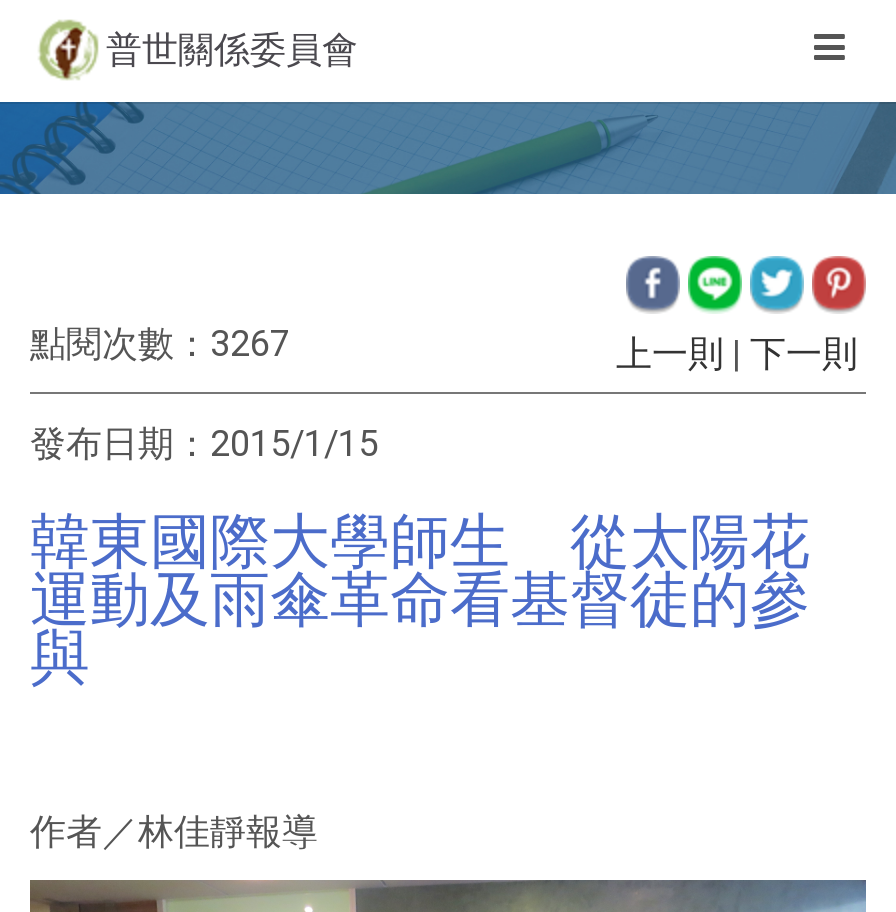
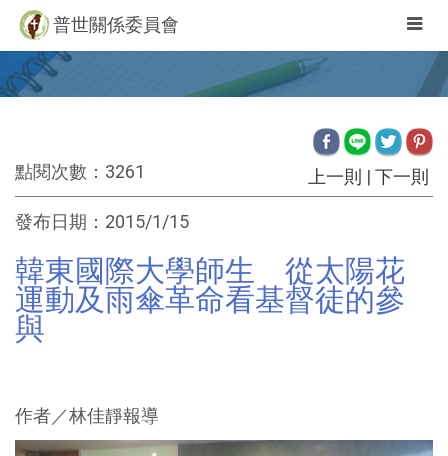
[30,323,290,365] 點閱次數：3267 -> [15,161,145,182] 點閱次數：3261

